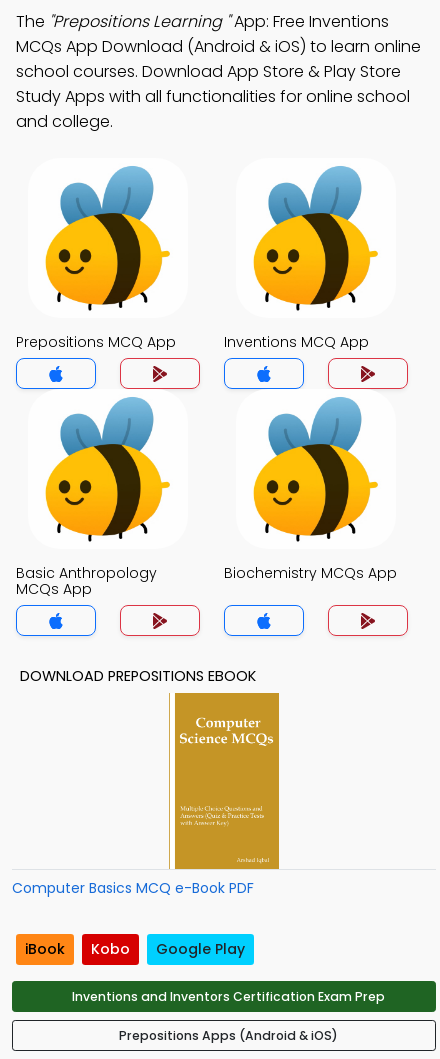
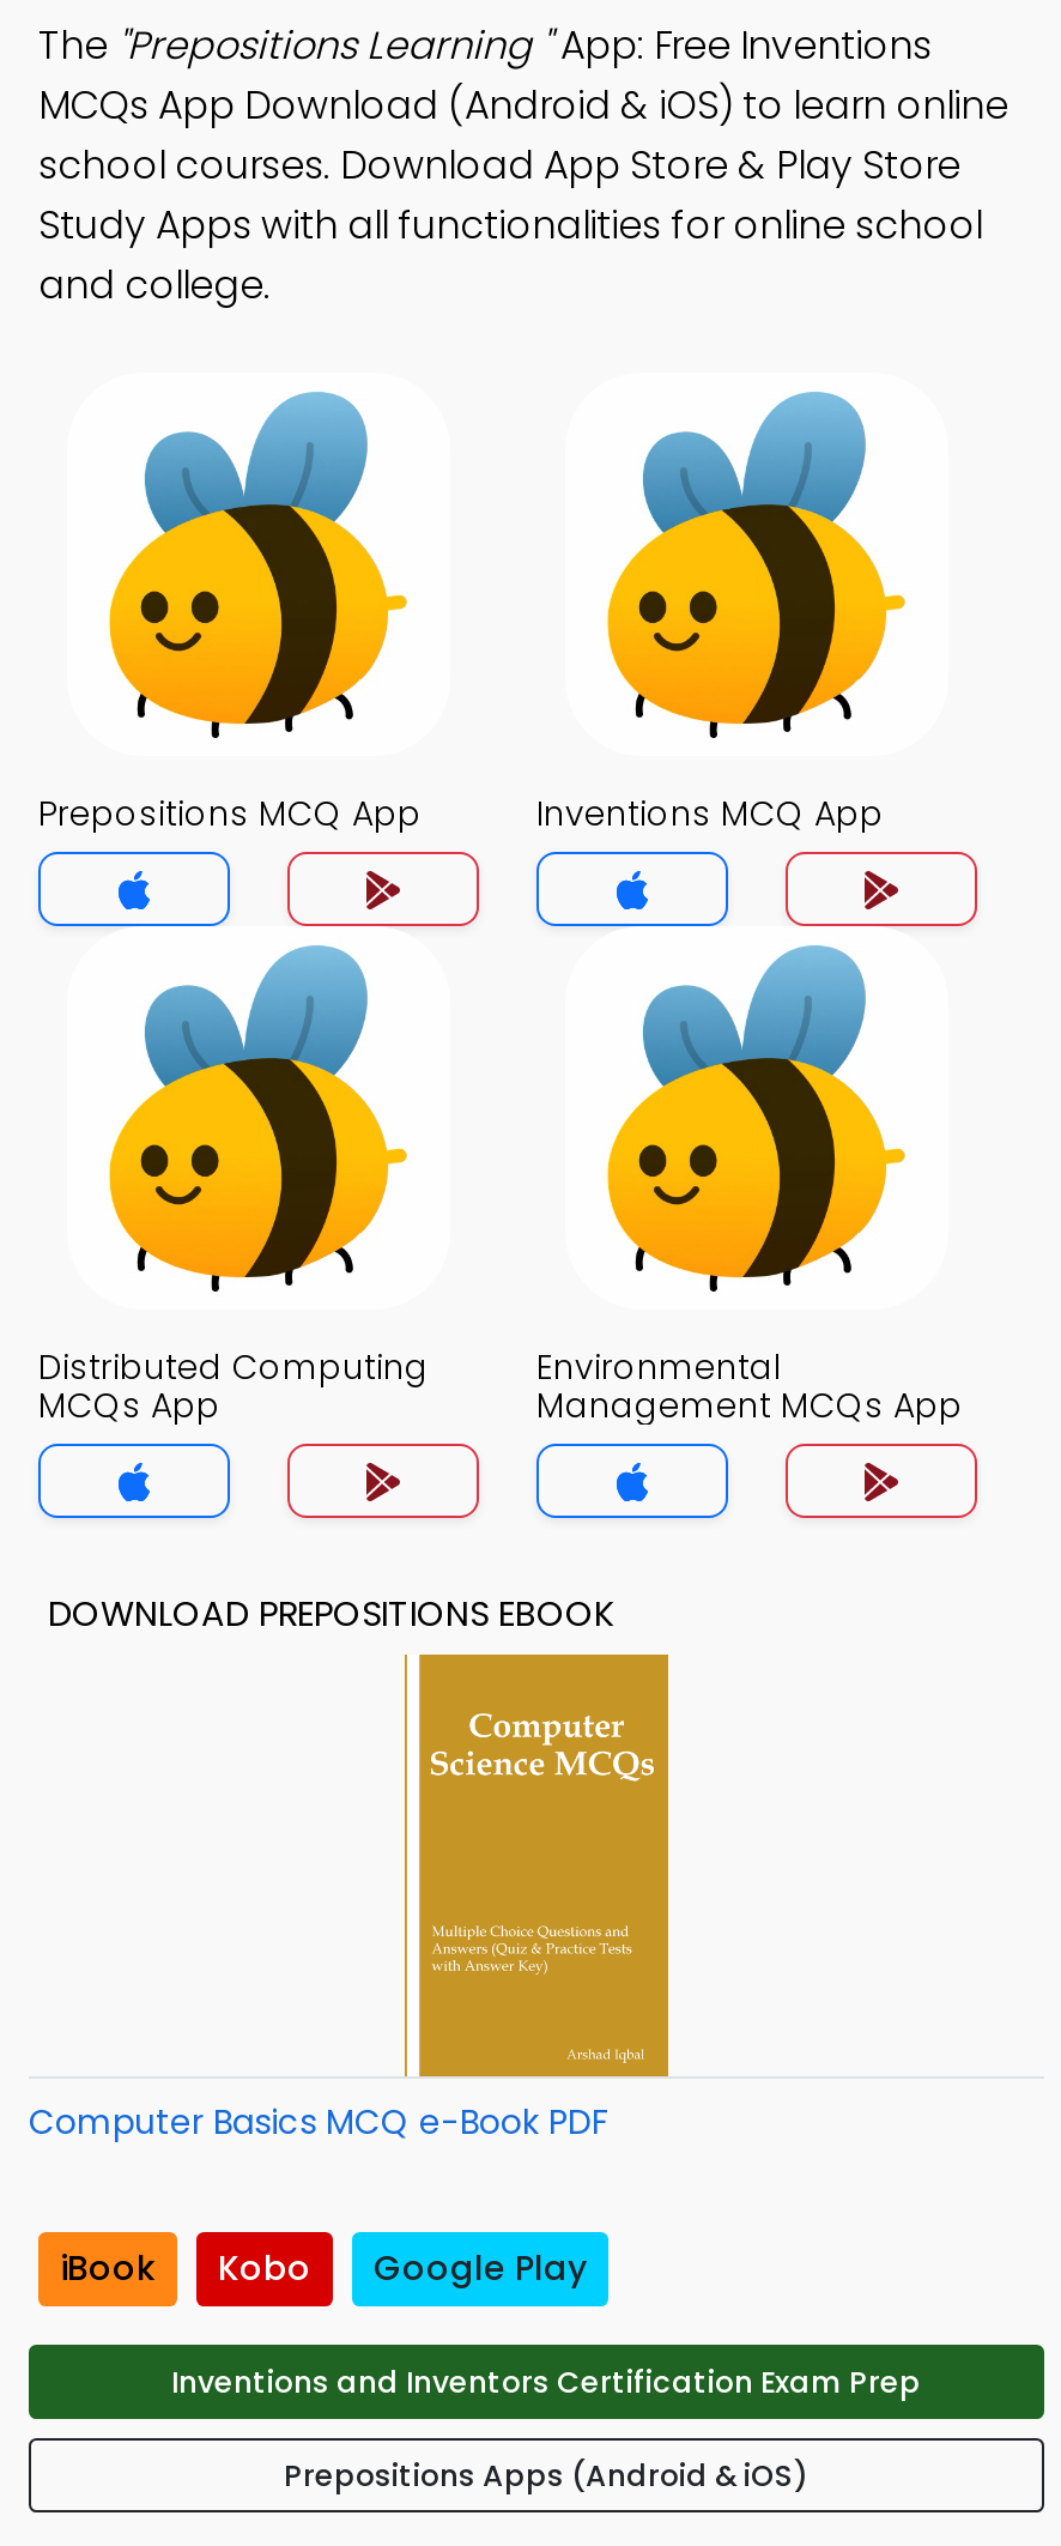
[16,563,157,583] Basic Anthropology -> [38,1343,429,1391] Distributed Computing
[224,563,397,583] Biochemistry MCQs App -> [536,1343,963,1429] Environmental | Management MCQs App

